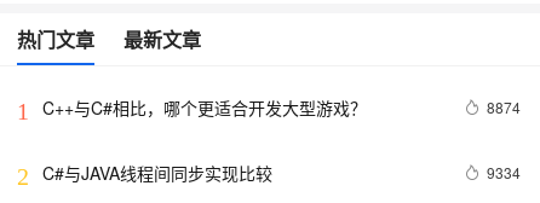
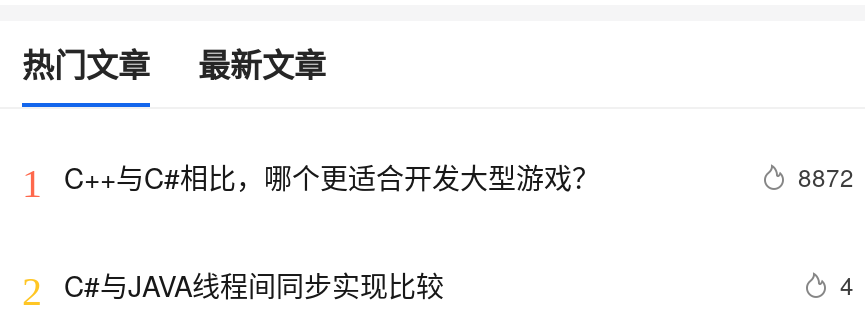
[487,96,521,117] 8874 -> [798,158,854,192] 8872
[487,161,521,182] 9334 -> [840,266,854,300] 4

